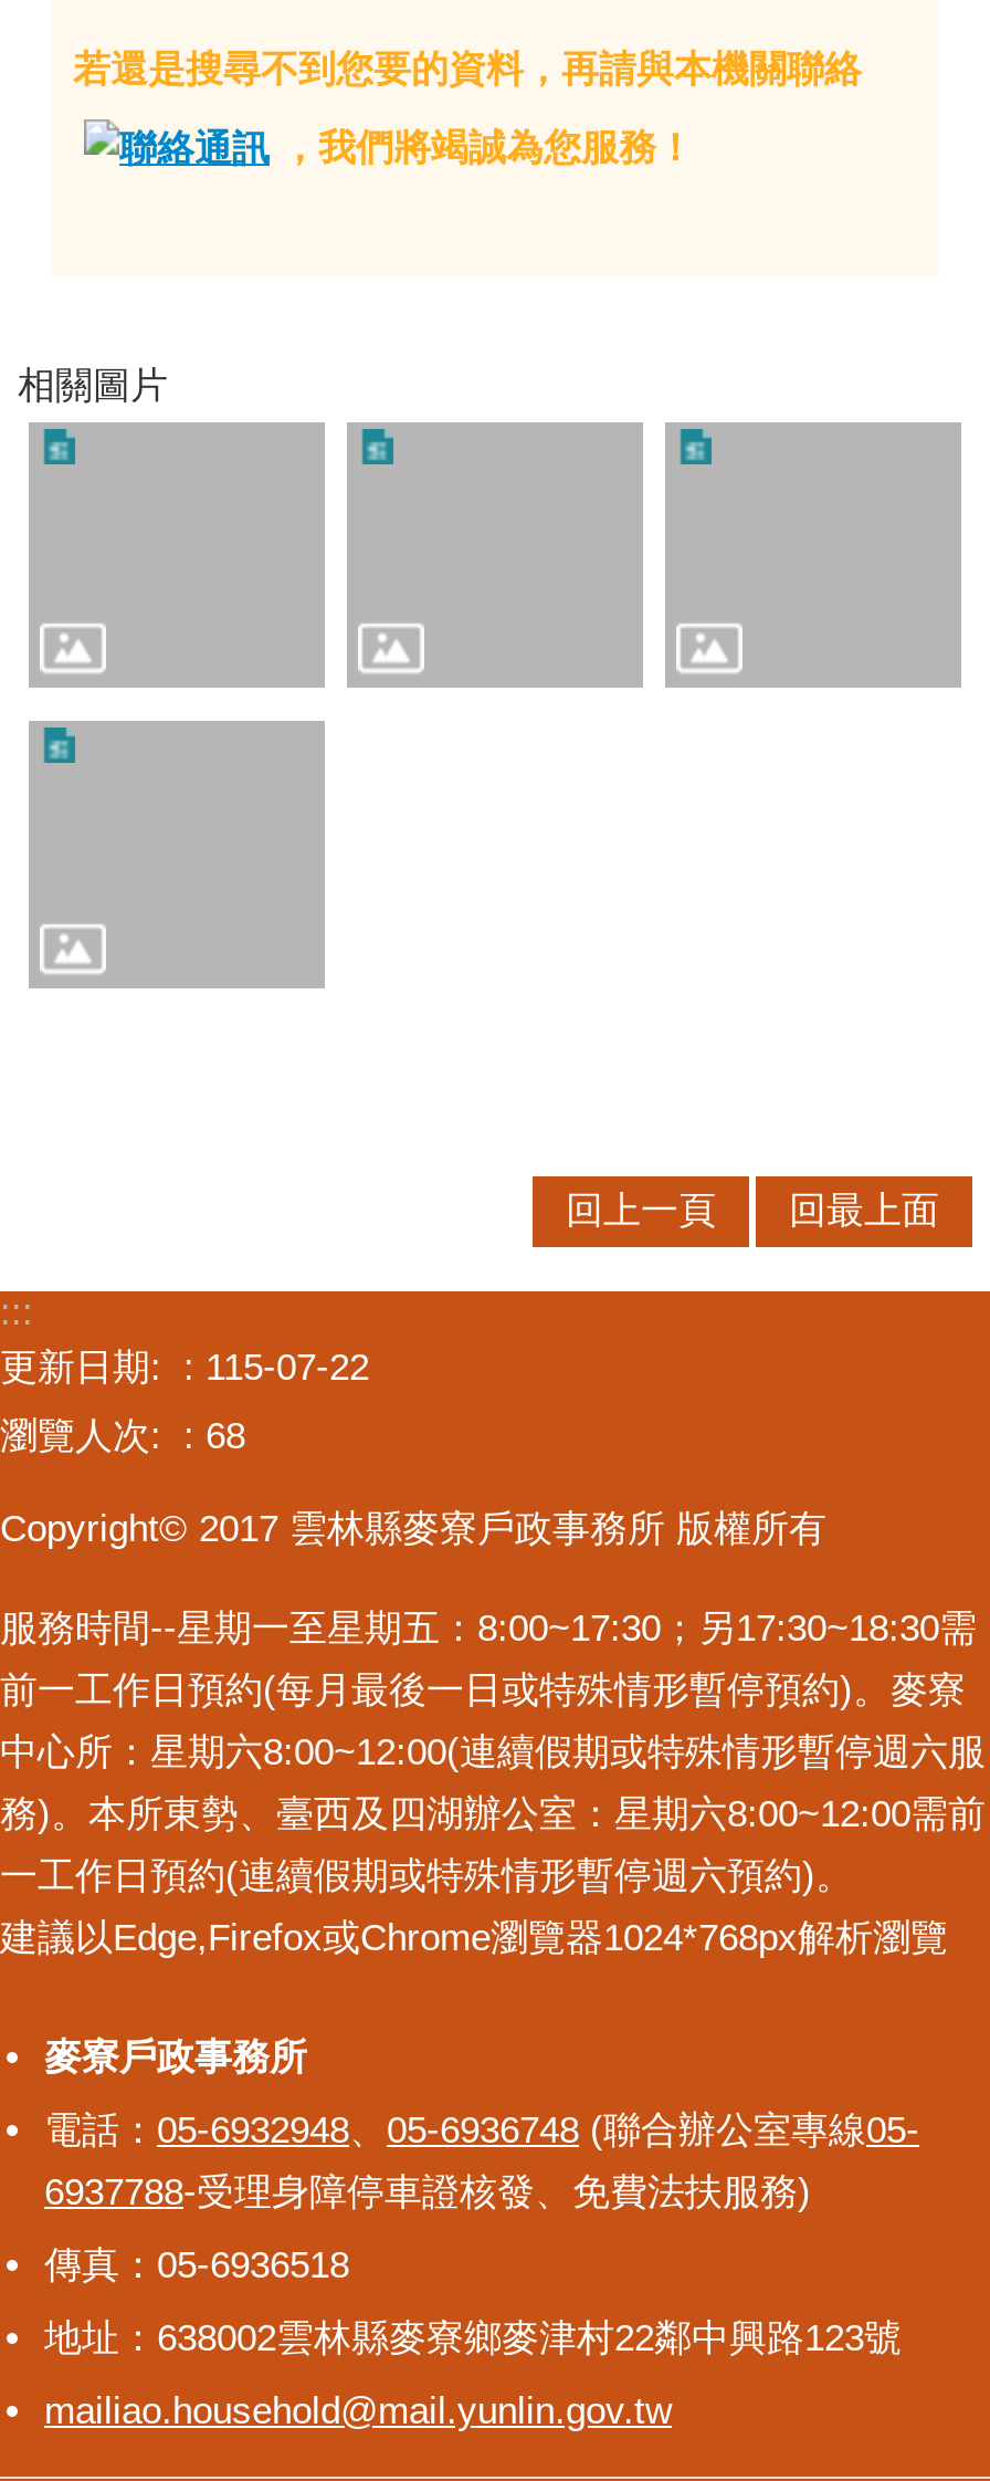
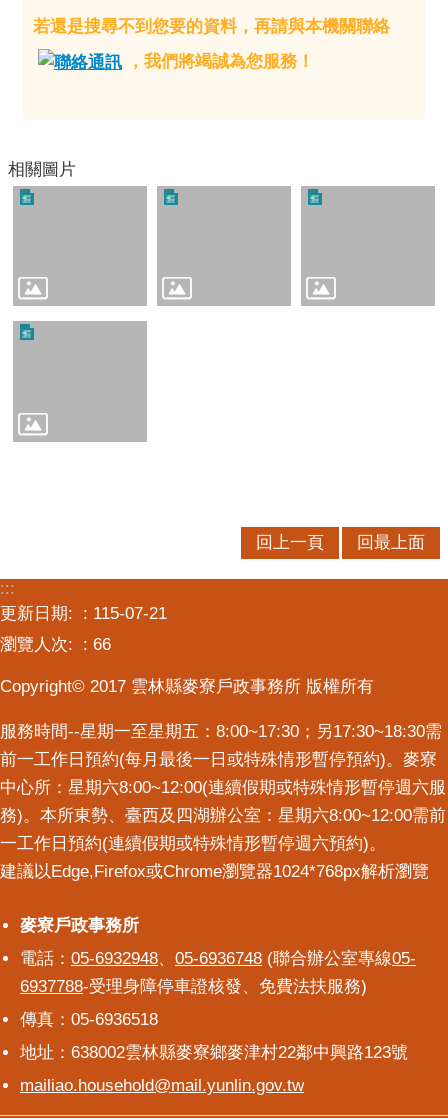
[0,1347,369,1389] 更新日期: 115-07-22 -> [0,604,167,623] 更新日期: 115-07-21
[0,1415,245,1457] 瀏覽人次: 68 -> [0,635,111,654] 瀏覽人次: 66

